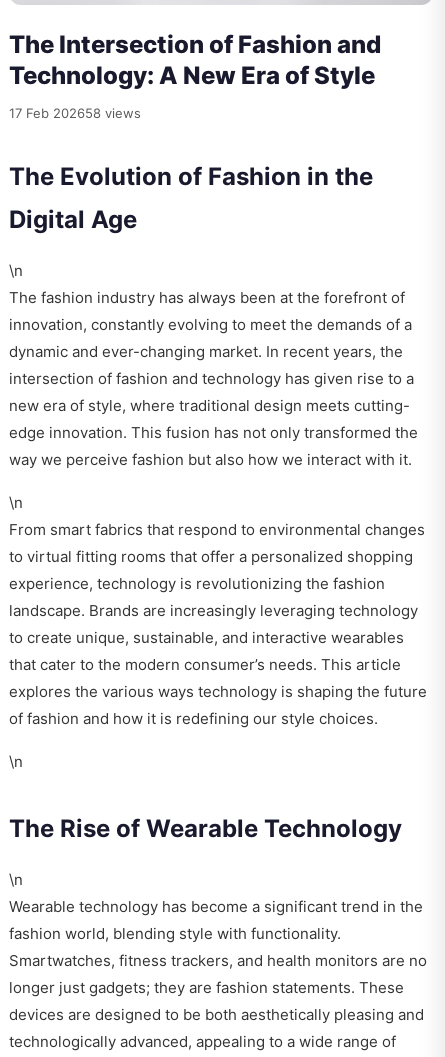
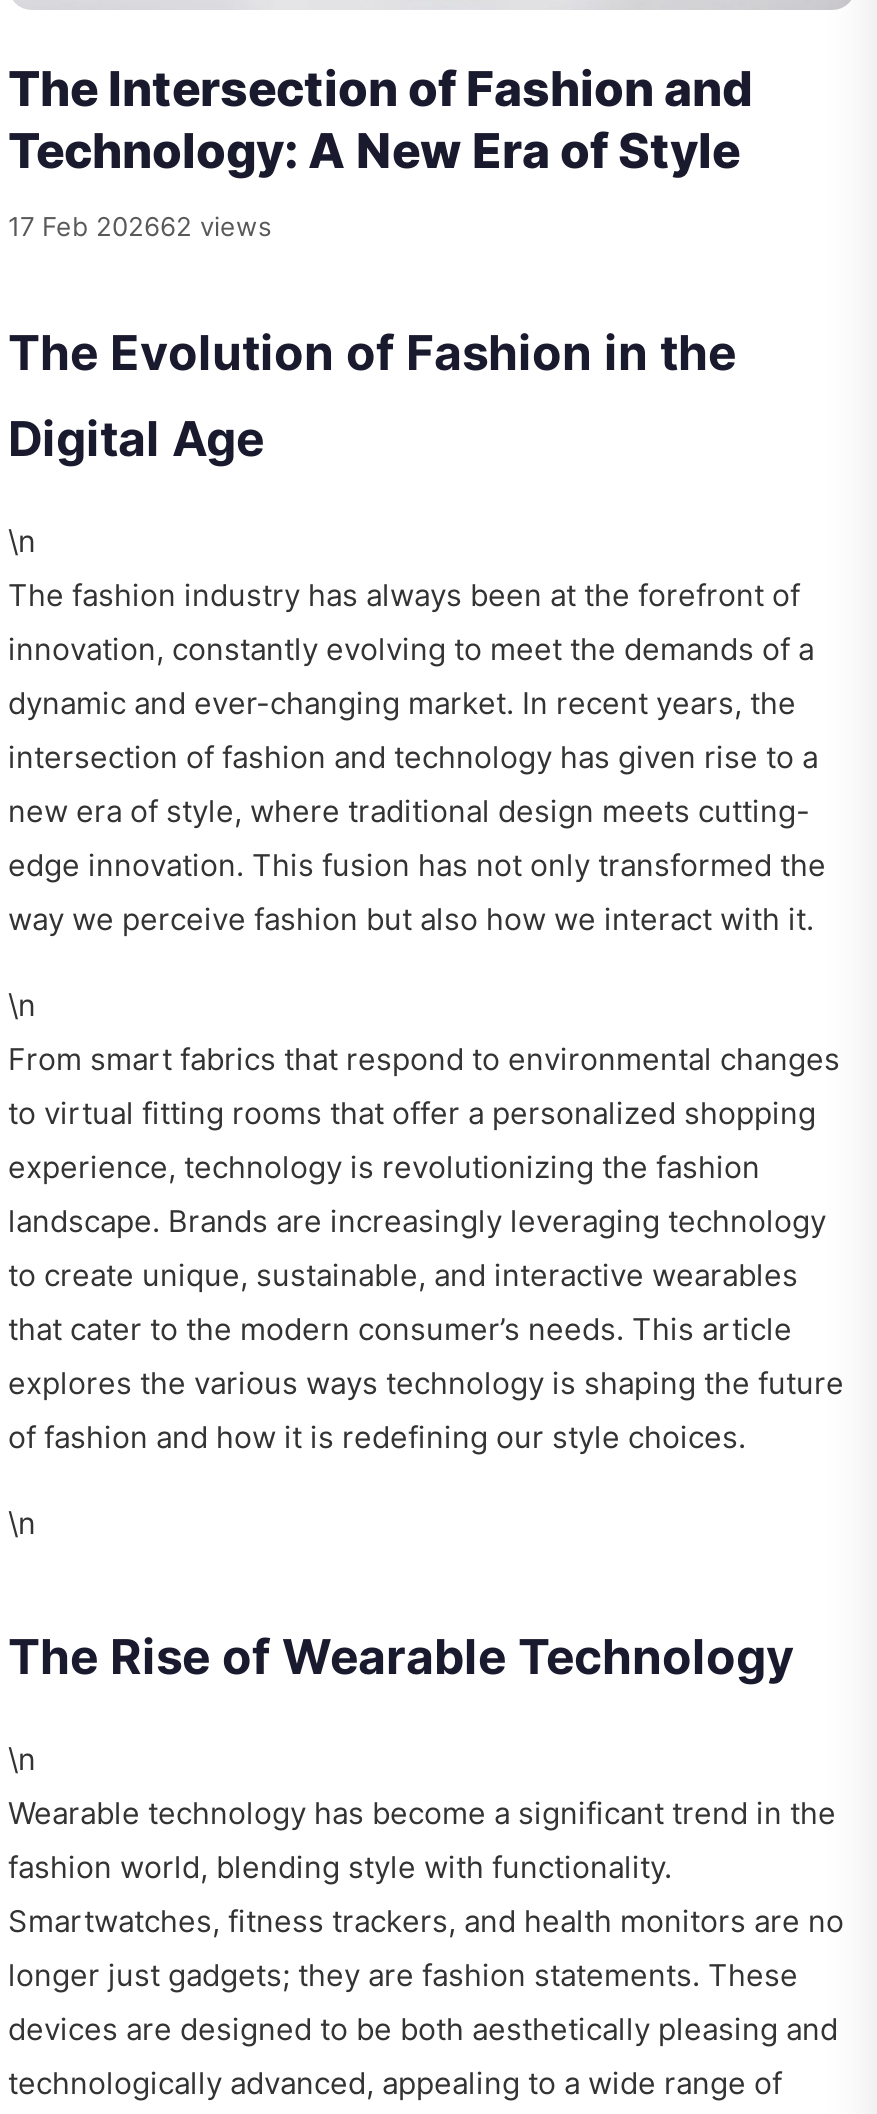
[9,105,141,121] 17 Feb 202658 views -> [8,211,272,243] 17 Feb 202662 views

